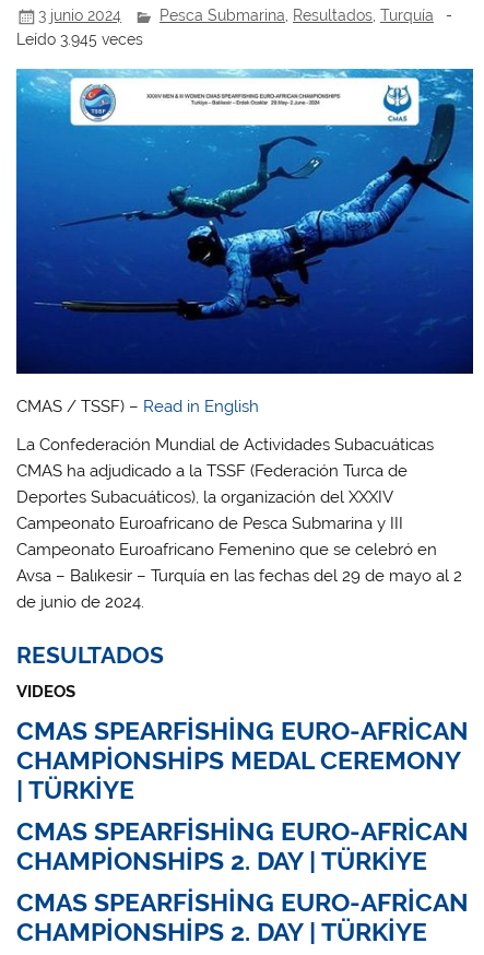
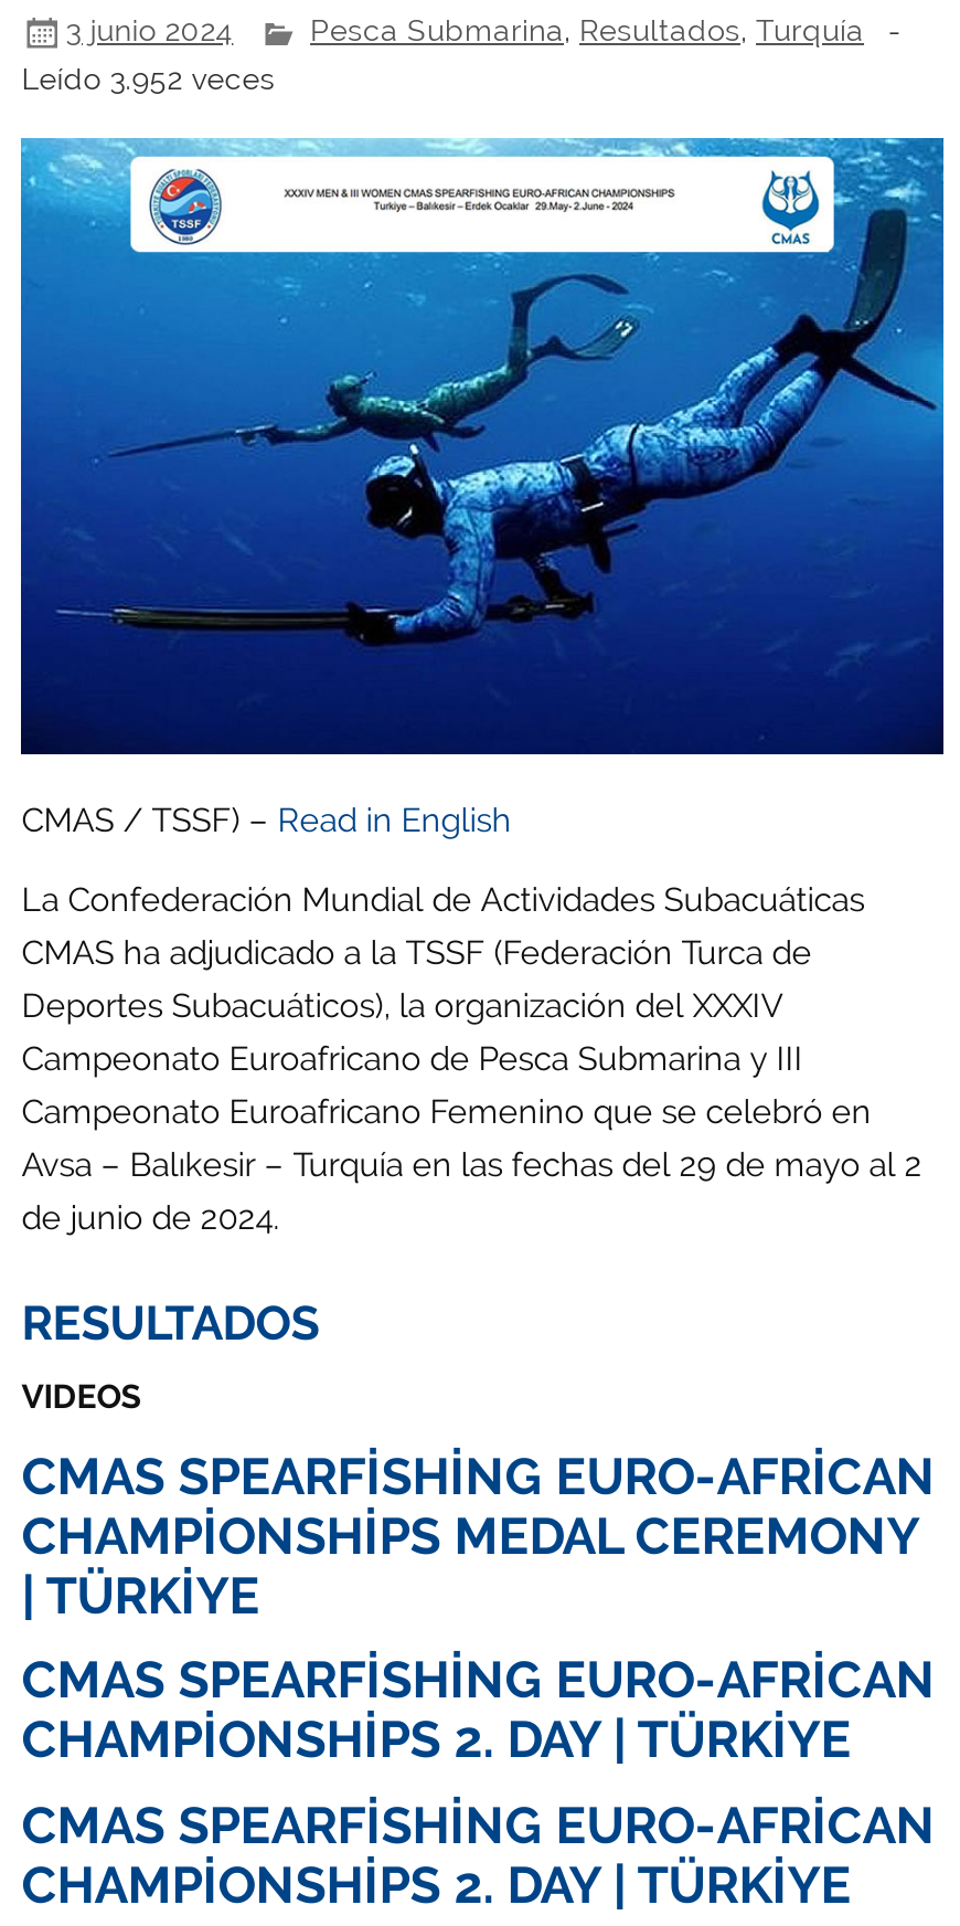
[17,30,143,48] Leído 3.945 veces -> [21,60,275,95] Leído 3.952 veces

